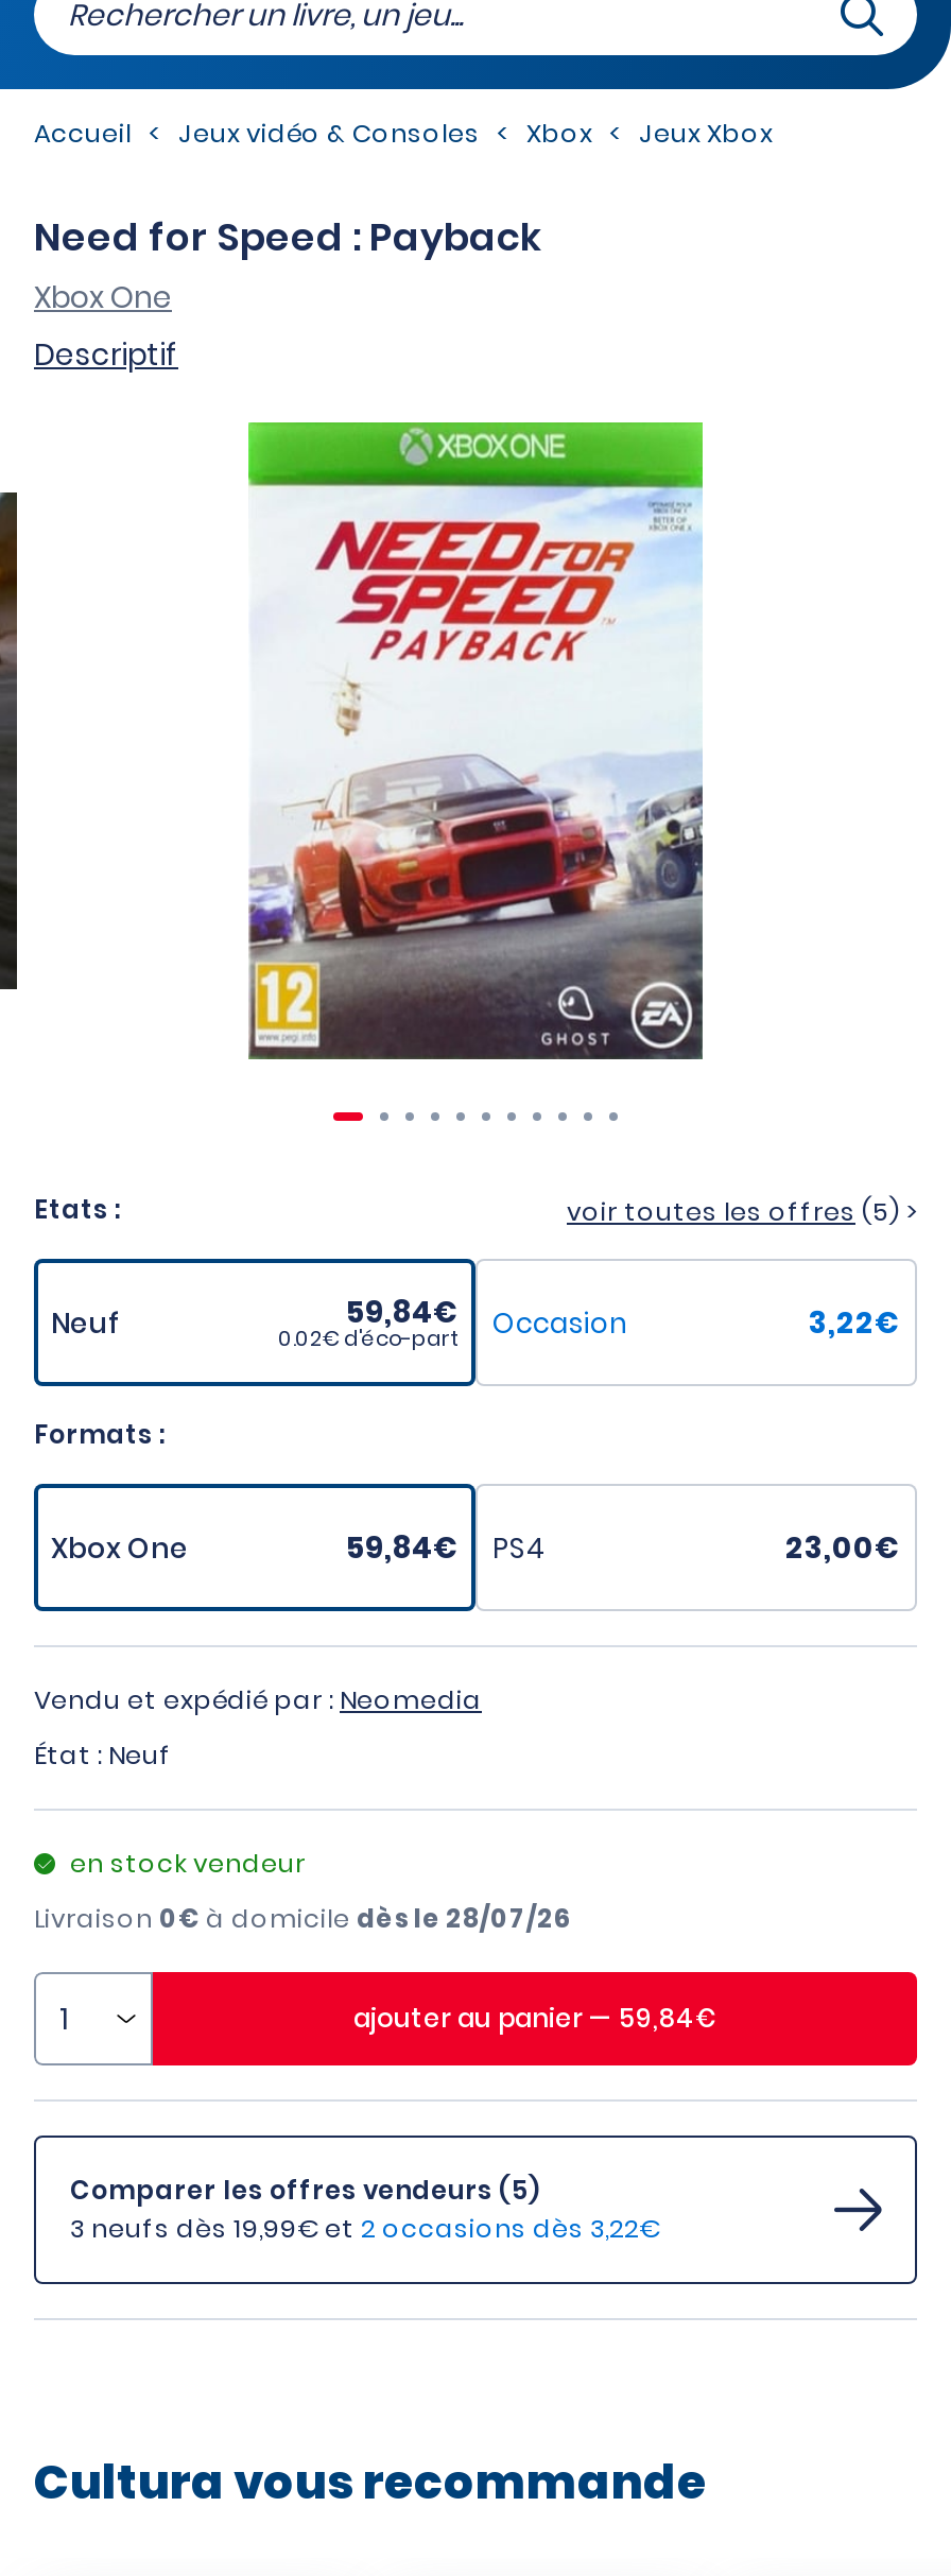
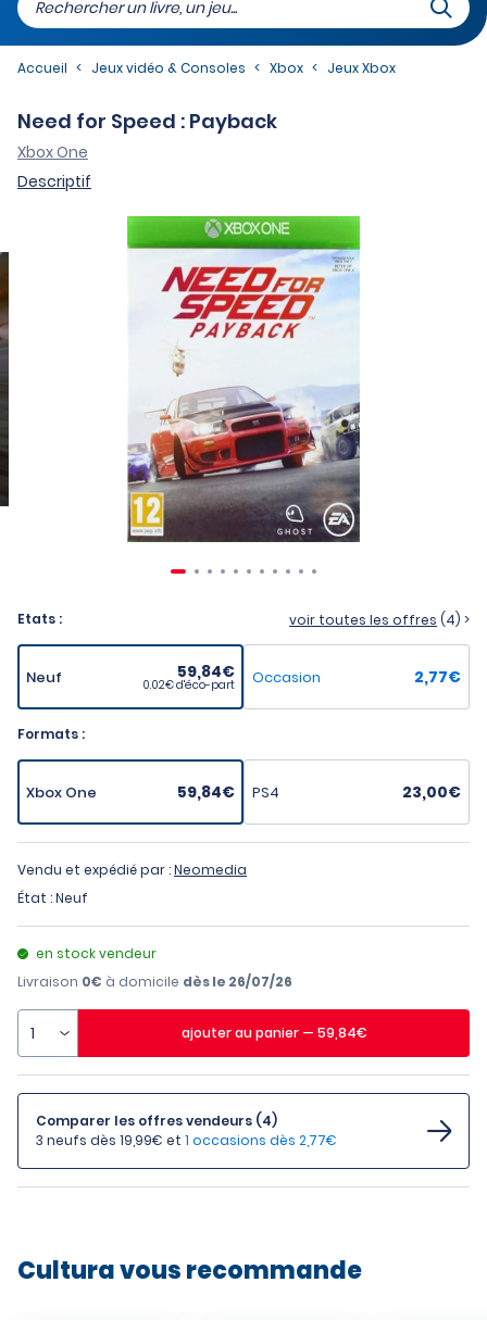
[567,1192,917,1228] voir toutes les offres (5) > -> [289,610,470,629] voir toutes les offres (4) >
[809,1301,900,1344] 3,22€ -> [414,666,461,688] 2,77€
[34,1900,571,1936] Livraison 0€à domicile dès le 28/07/26 -> [17,972,292,991] Livraison 0€à domicile dès le 26/07/26
[70,2172,539,2208] Comparer les offres vendeurs (5) -> [36,1111,277,1130] Comparer les offres vendeurs (4)
[70,2210,660,2246] 3 neufs dès 19,99€et 2 occasions dès 3,22€ -> [36,1131,337,1149] 3 neufs dès 19,99€et 1 occasions dès 2,77€

